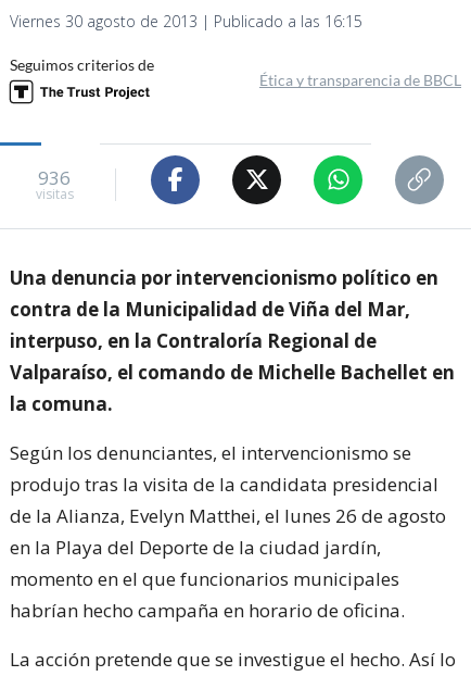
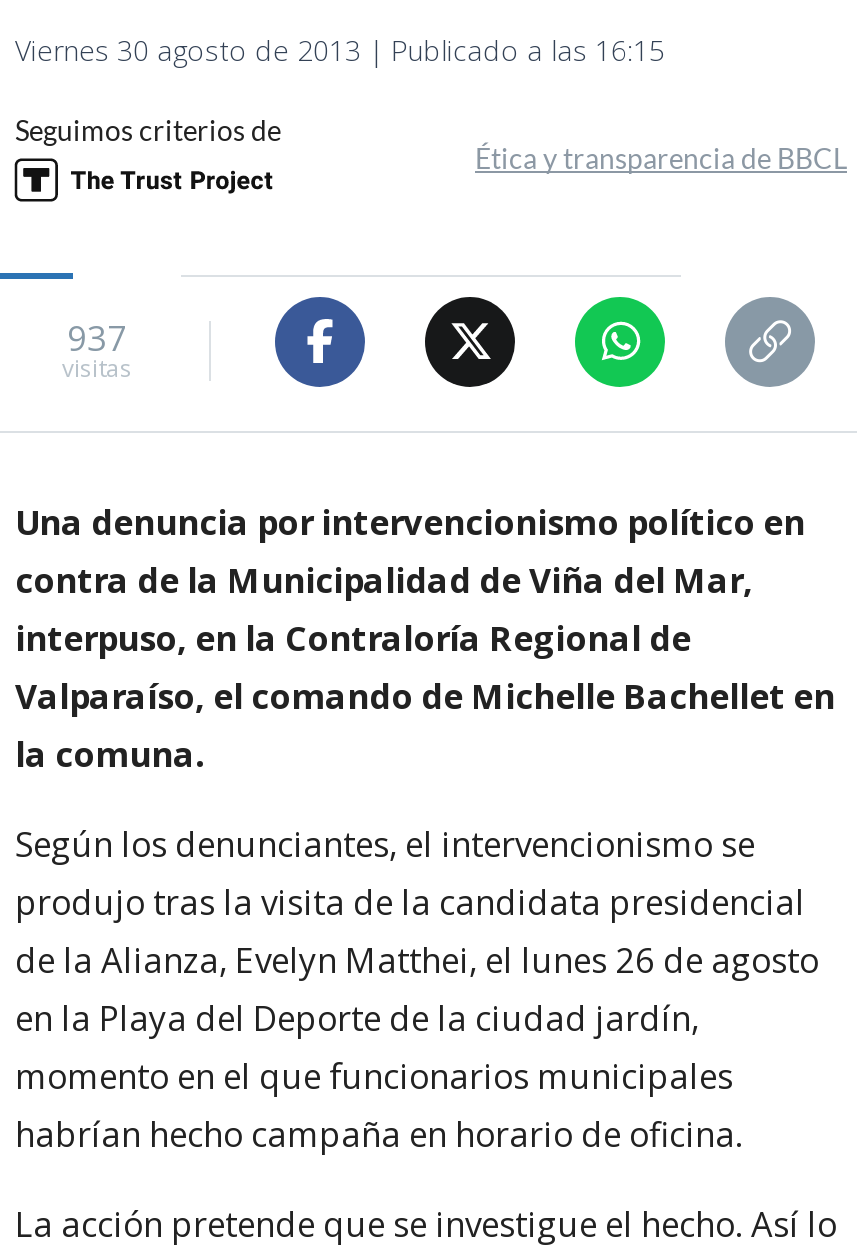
[38,166,71,191] 936 -> [67,316,127,362] 937

